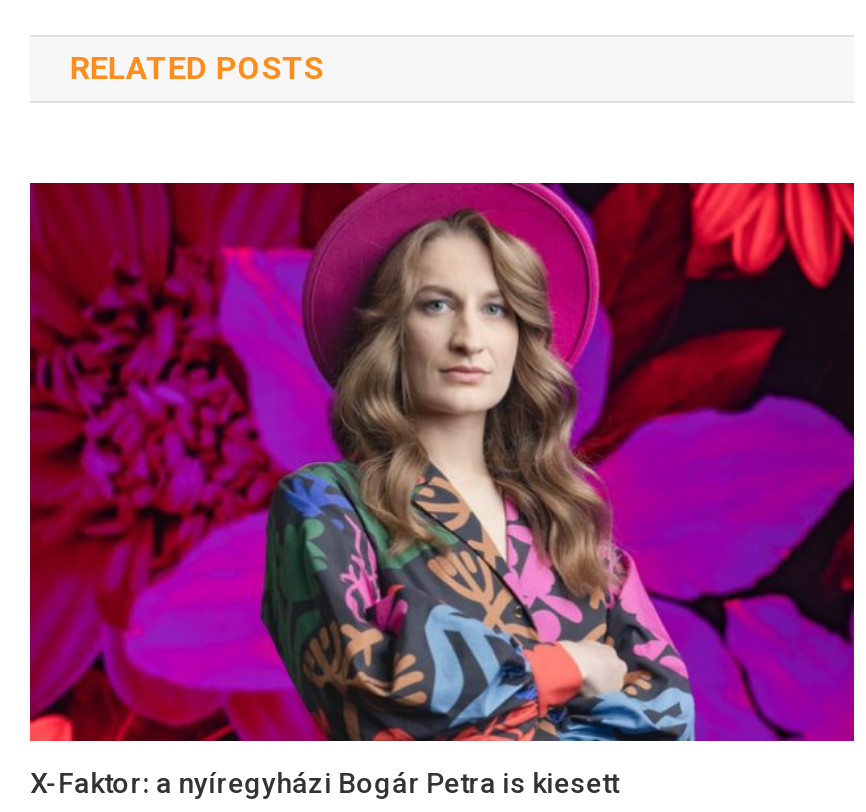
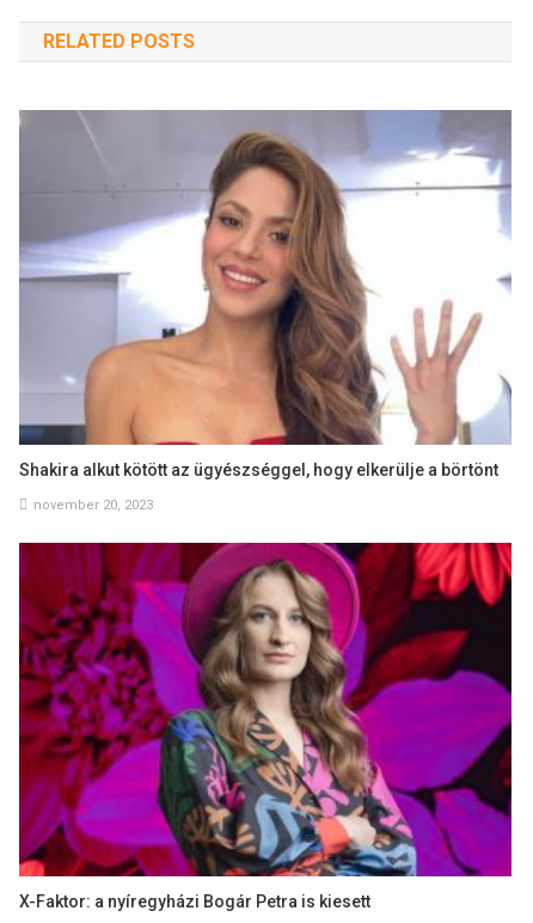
none -> [18,109,513,512] [image] | Shakira alkut kötött az ügyészséggel, hogy elkerülje a börtönt | november 20, 2023

